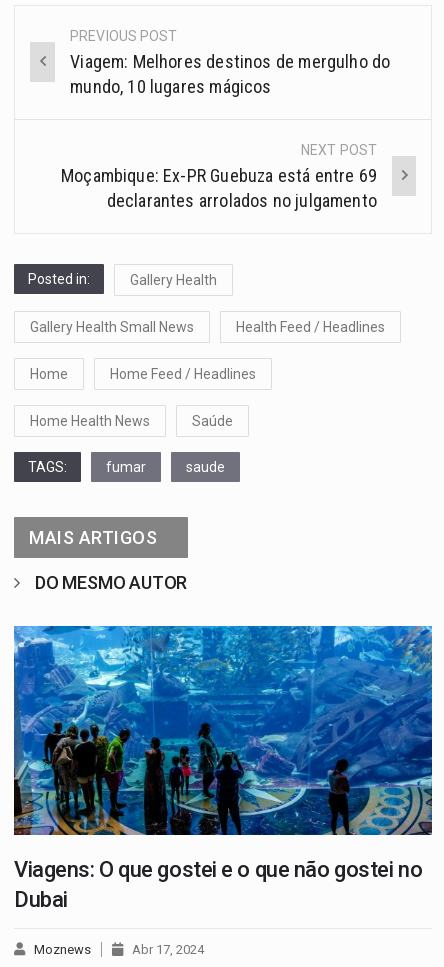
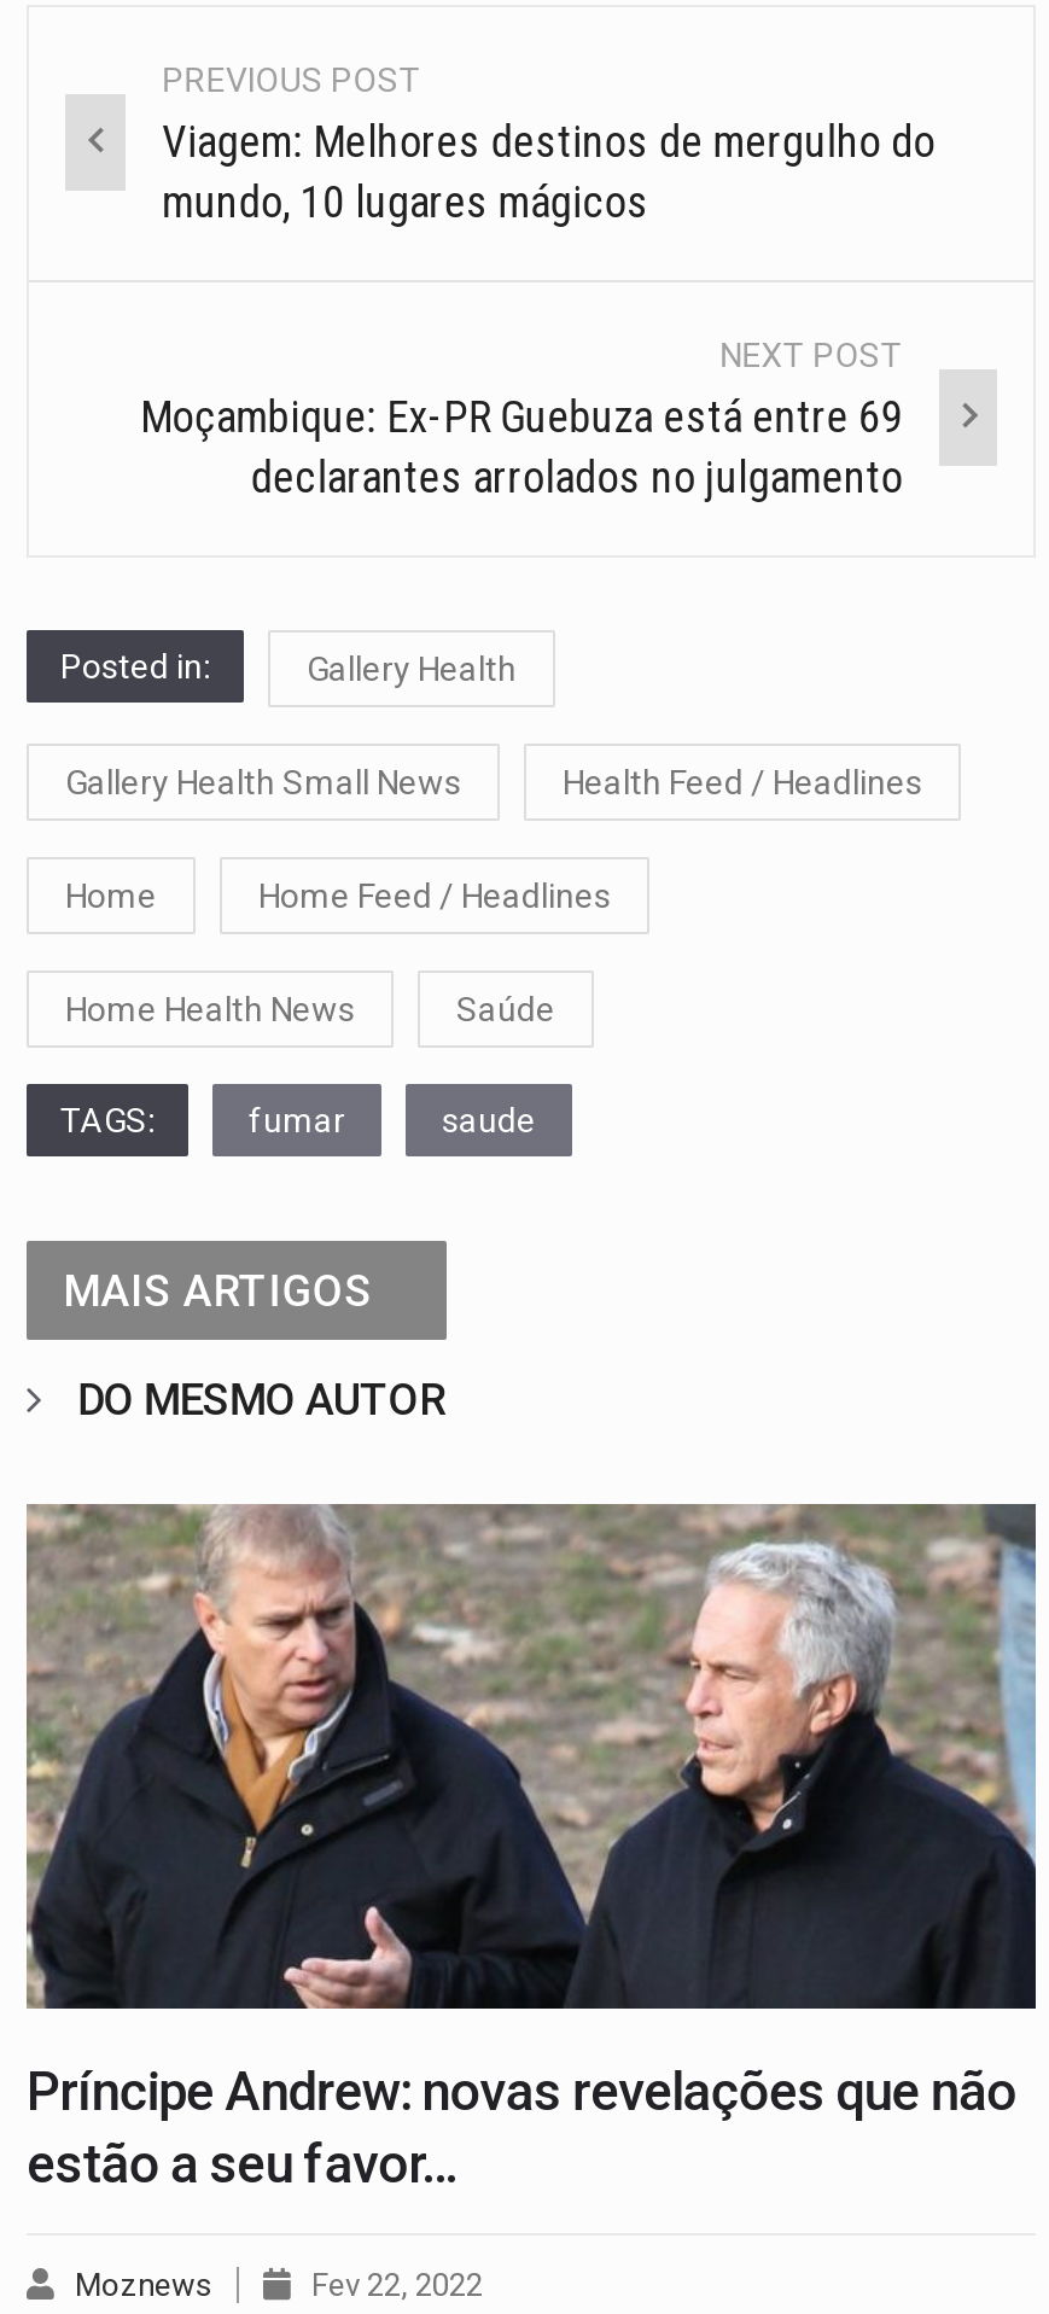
[13,625,433,912] [image] | Viagens: O que gostei e o que não gostei no | Dubai -> [24,1502,1038,2194] [image] | Príncipe Andrew: novas revelações que não | estão a seu favor…
[132,942,204,957] Abr 17, 2024 -> [311,2266,483,2303] Fev 22, 2022

